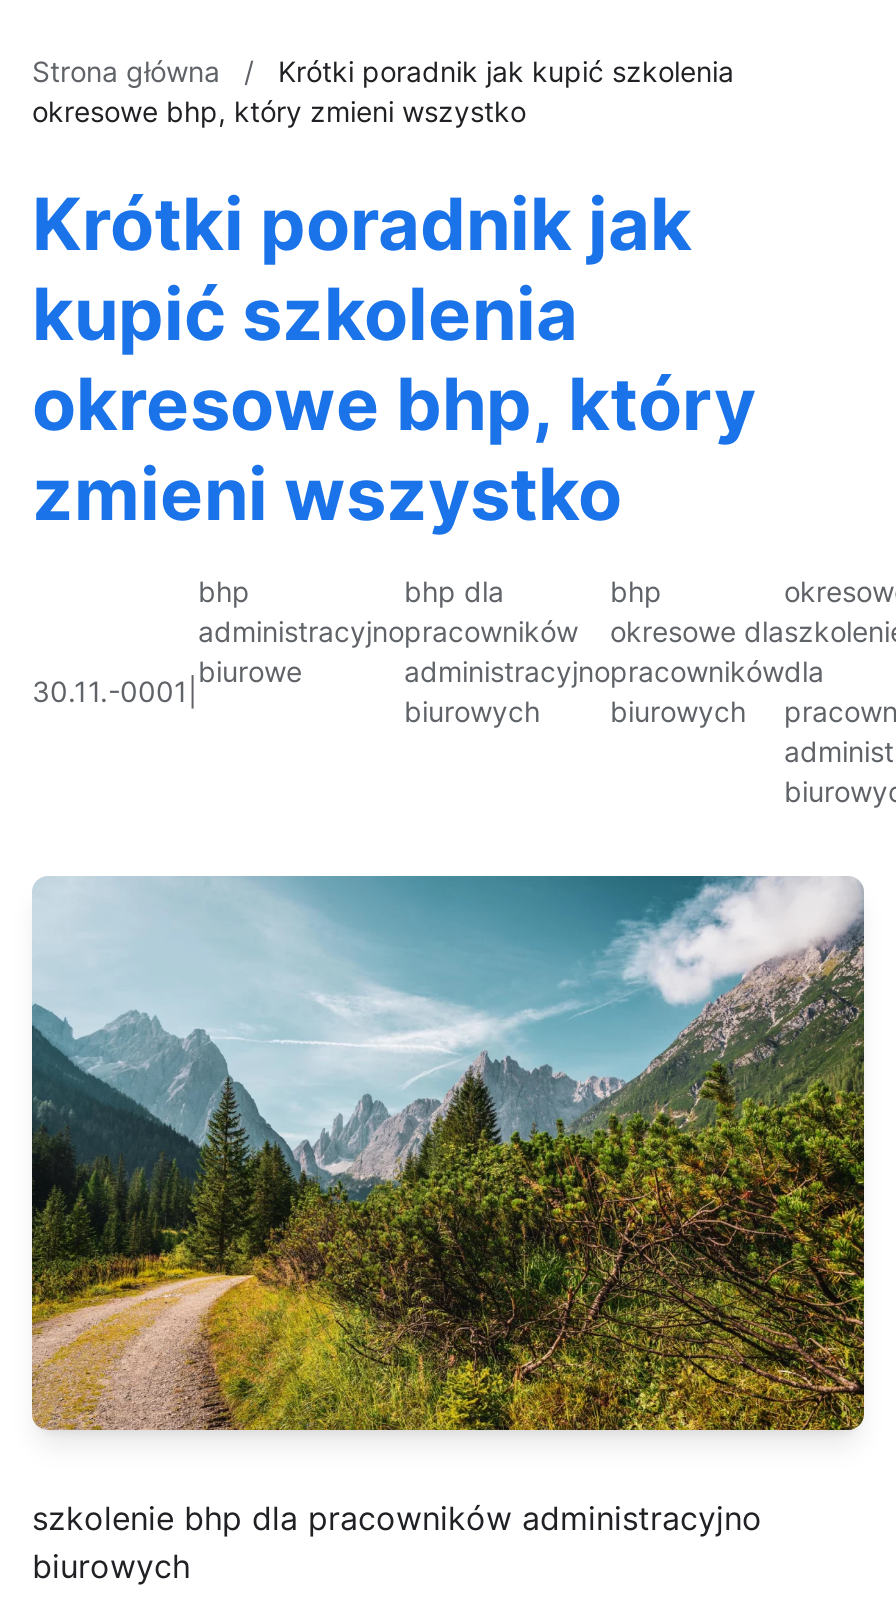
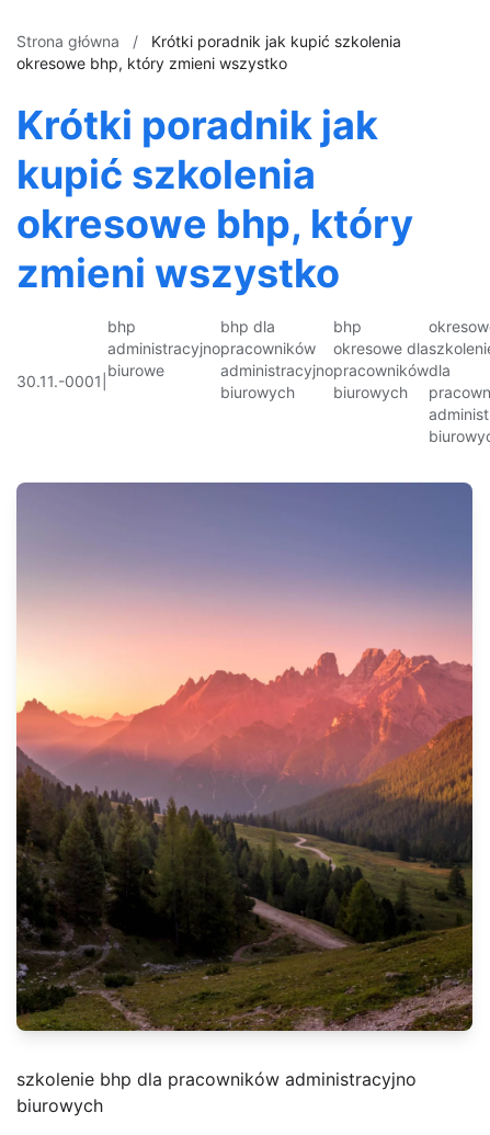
[30,876,864,1432] [image] -> [15,483,474,1032] [image]

